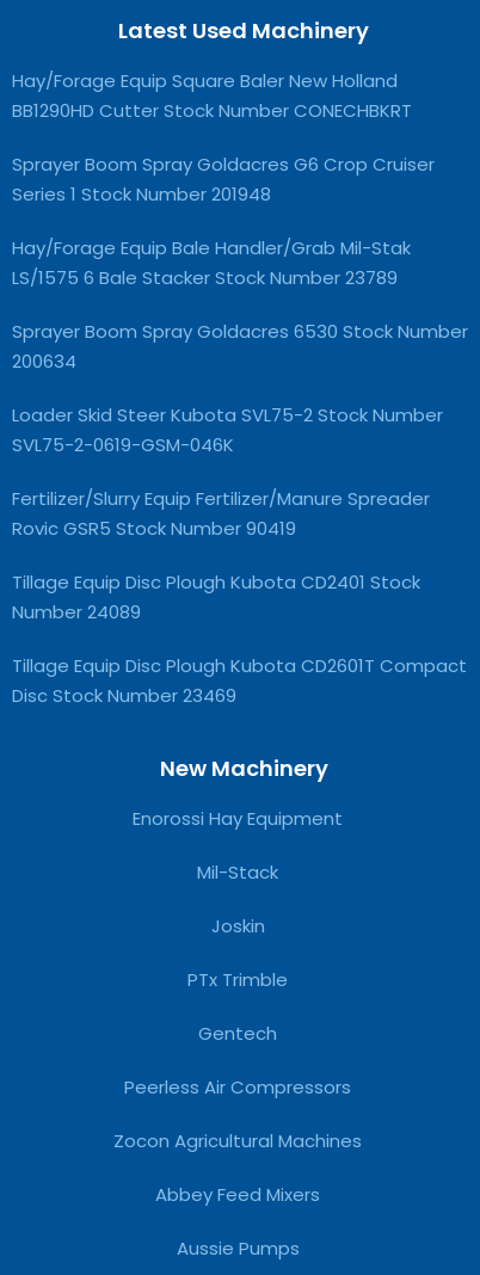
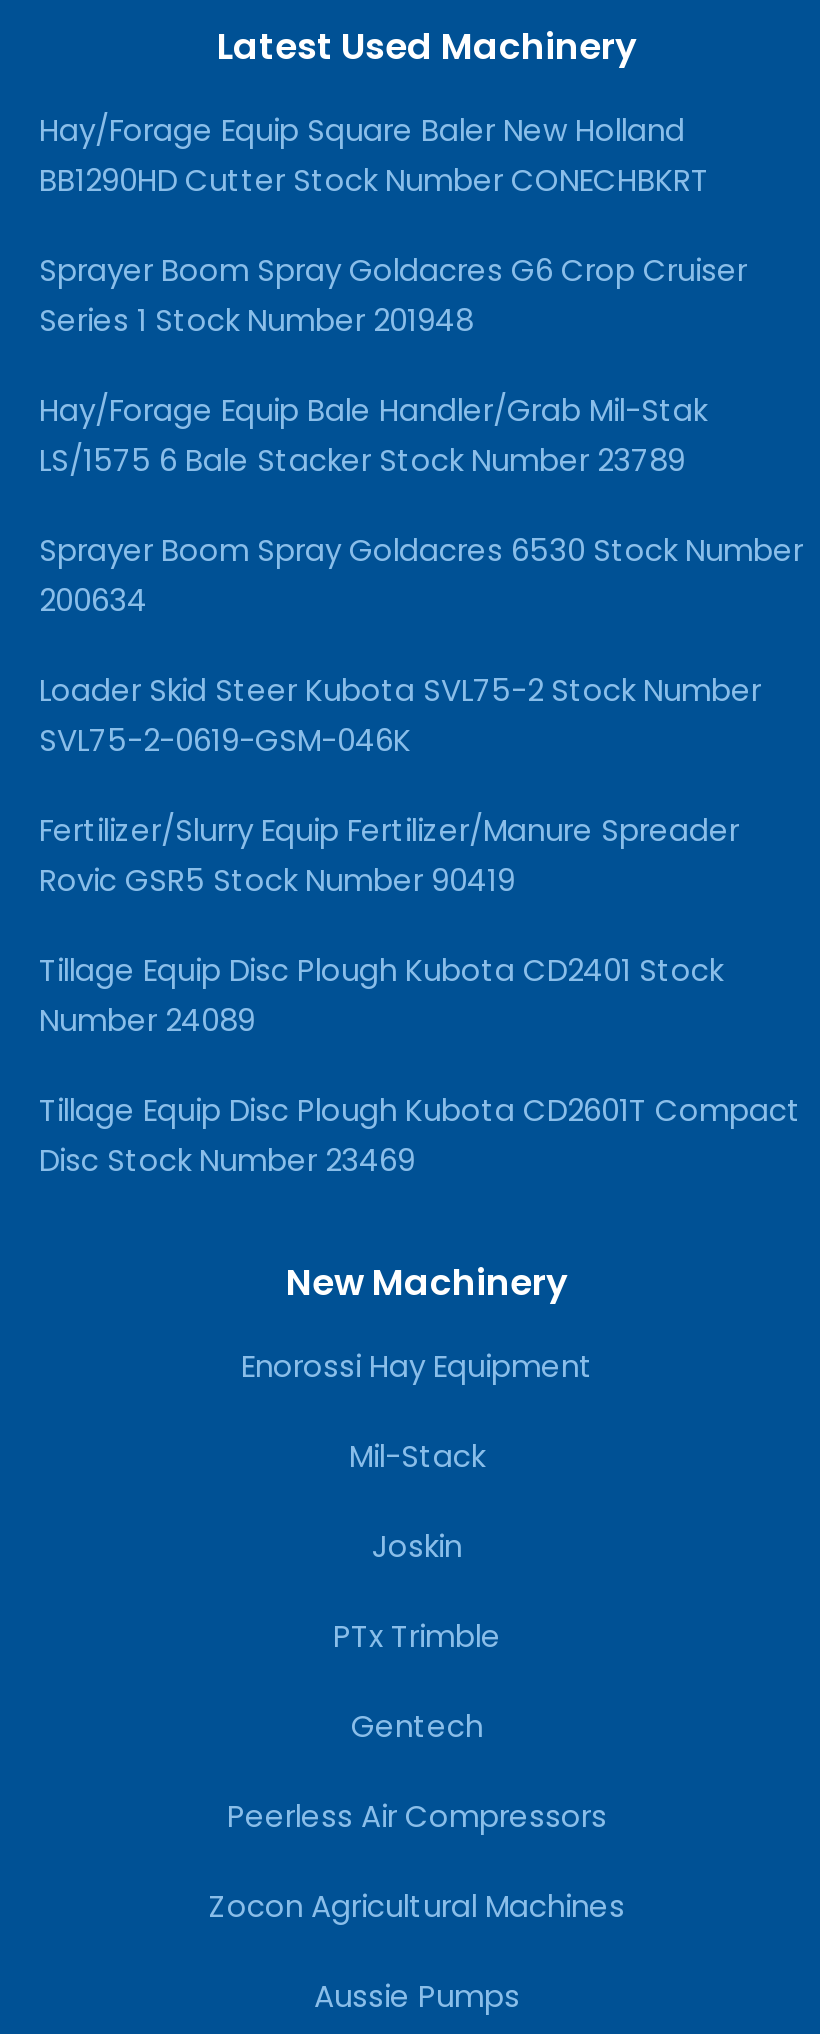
[155,1182,320,1207] Abbey Feed Mixers -> none

